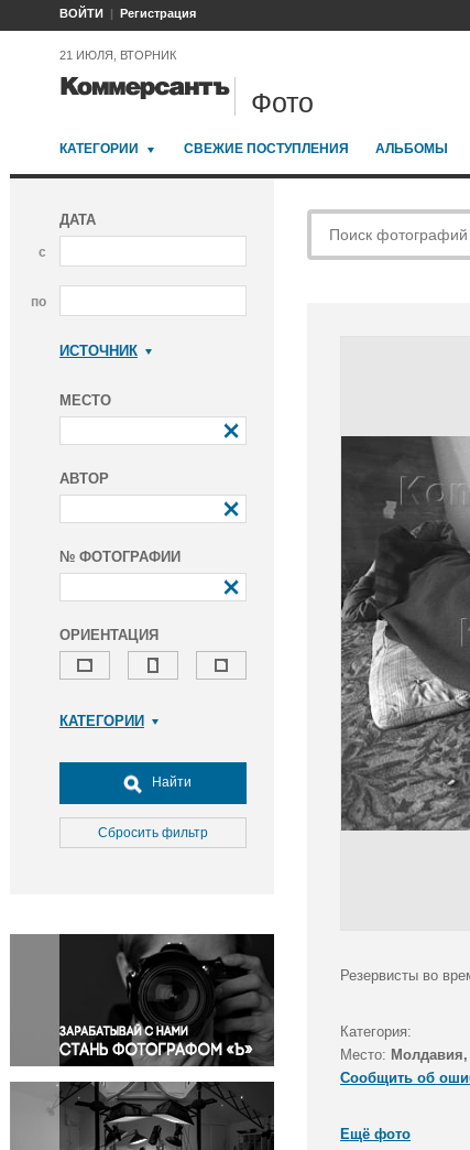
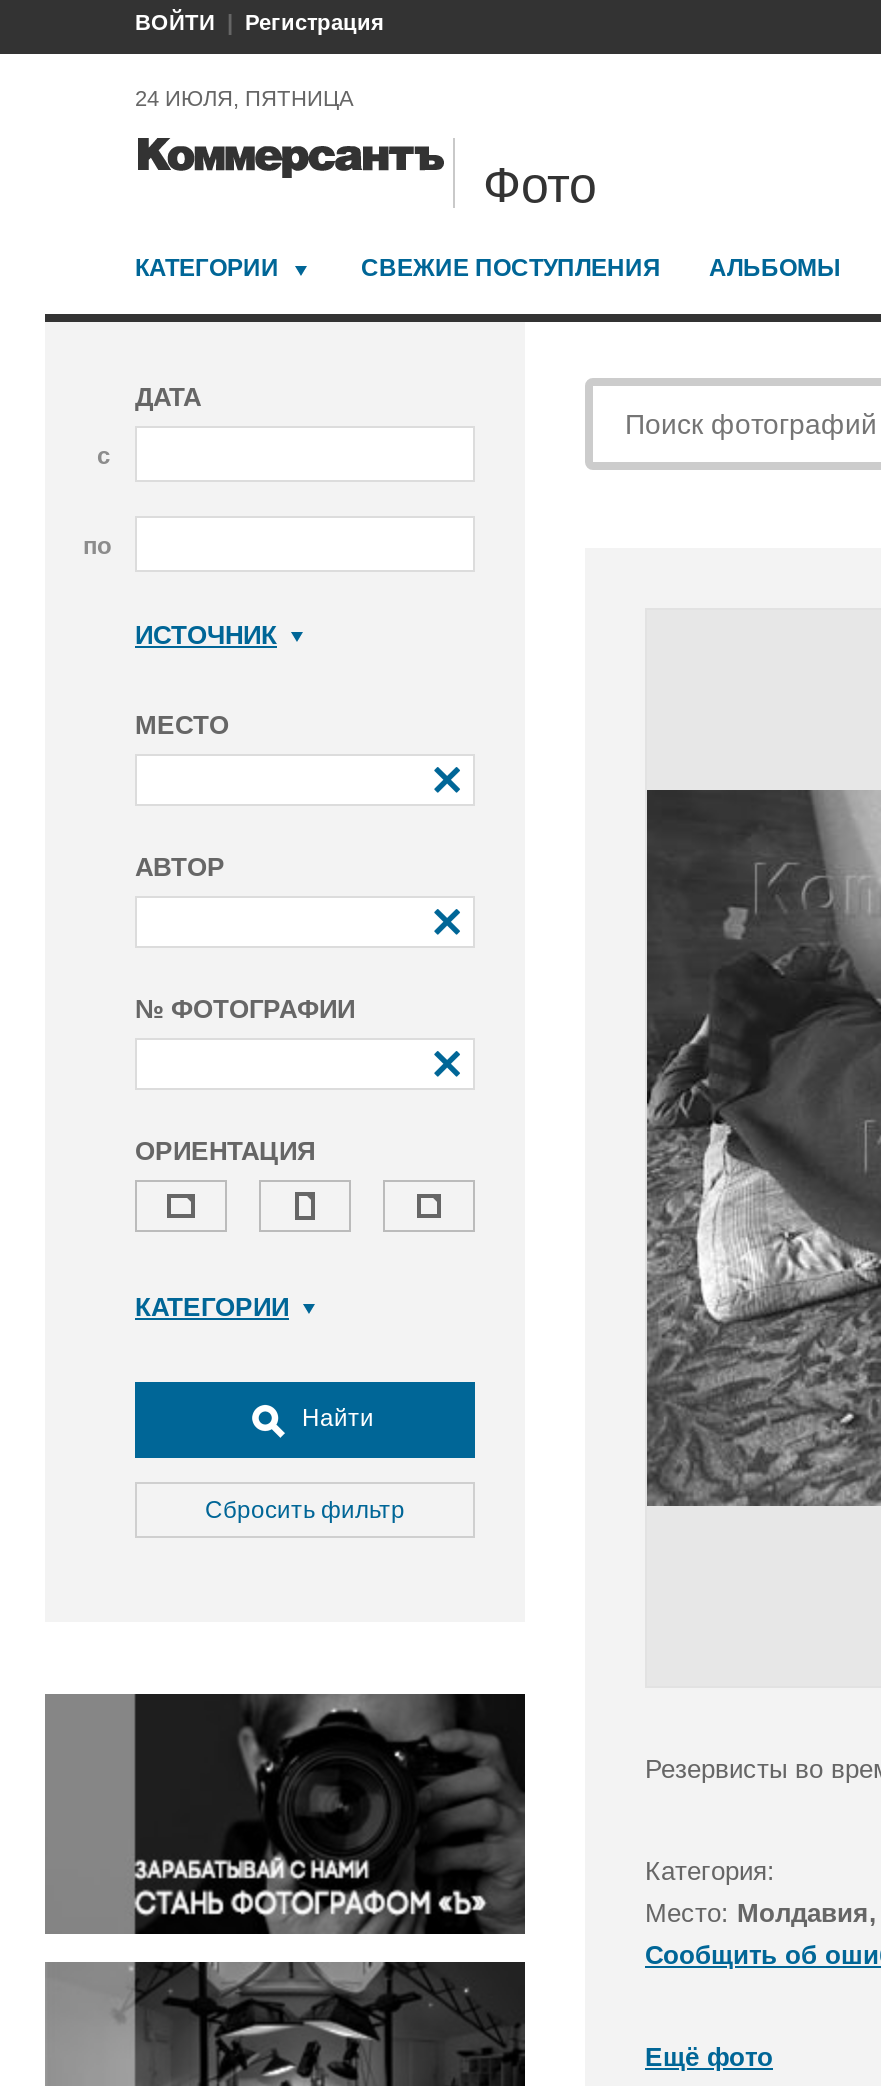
[59,48,176,62] 21 ИЮЛЯ, ВТОРНИК -> [135,86,353,110] 24 ИЮЛЯ, ПЯТНИЦА

